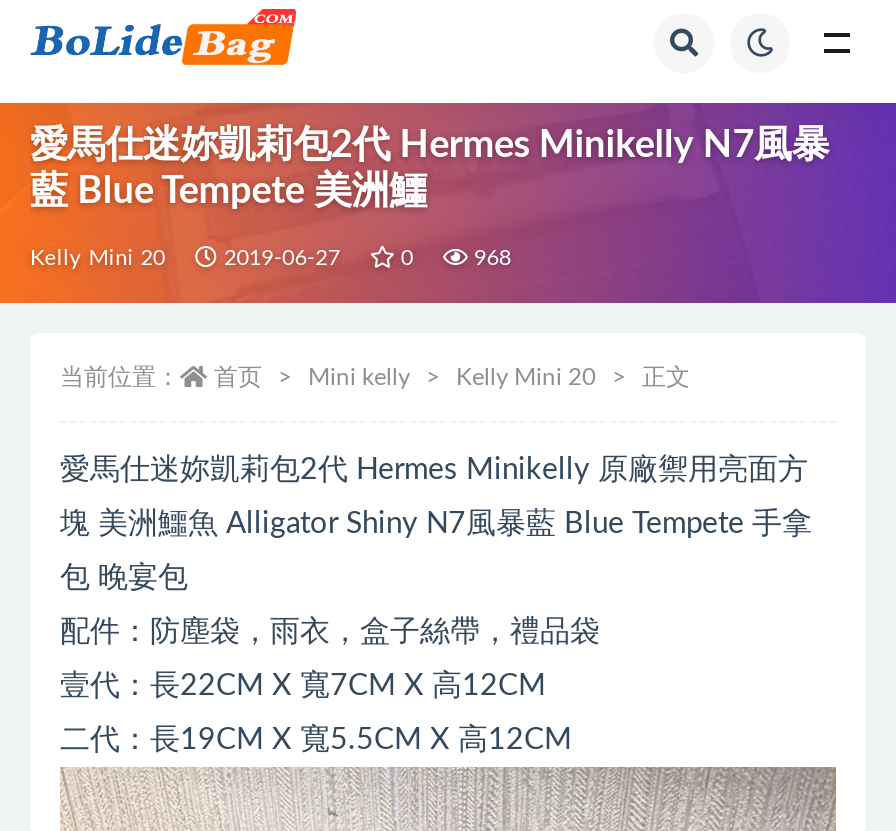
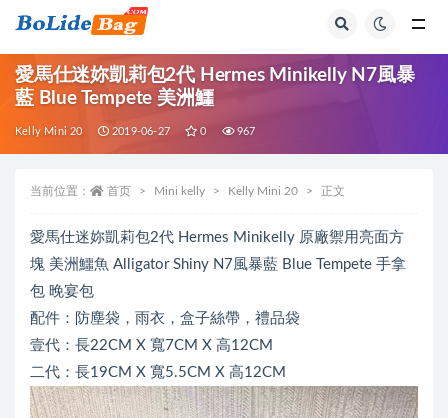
[468,247,511,269] 968 -> [234,126,256,137] 967

